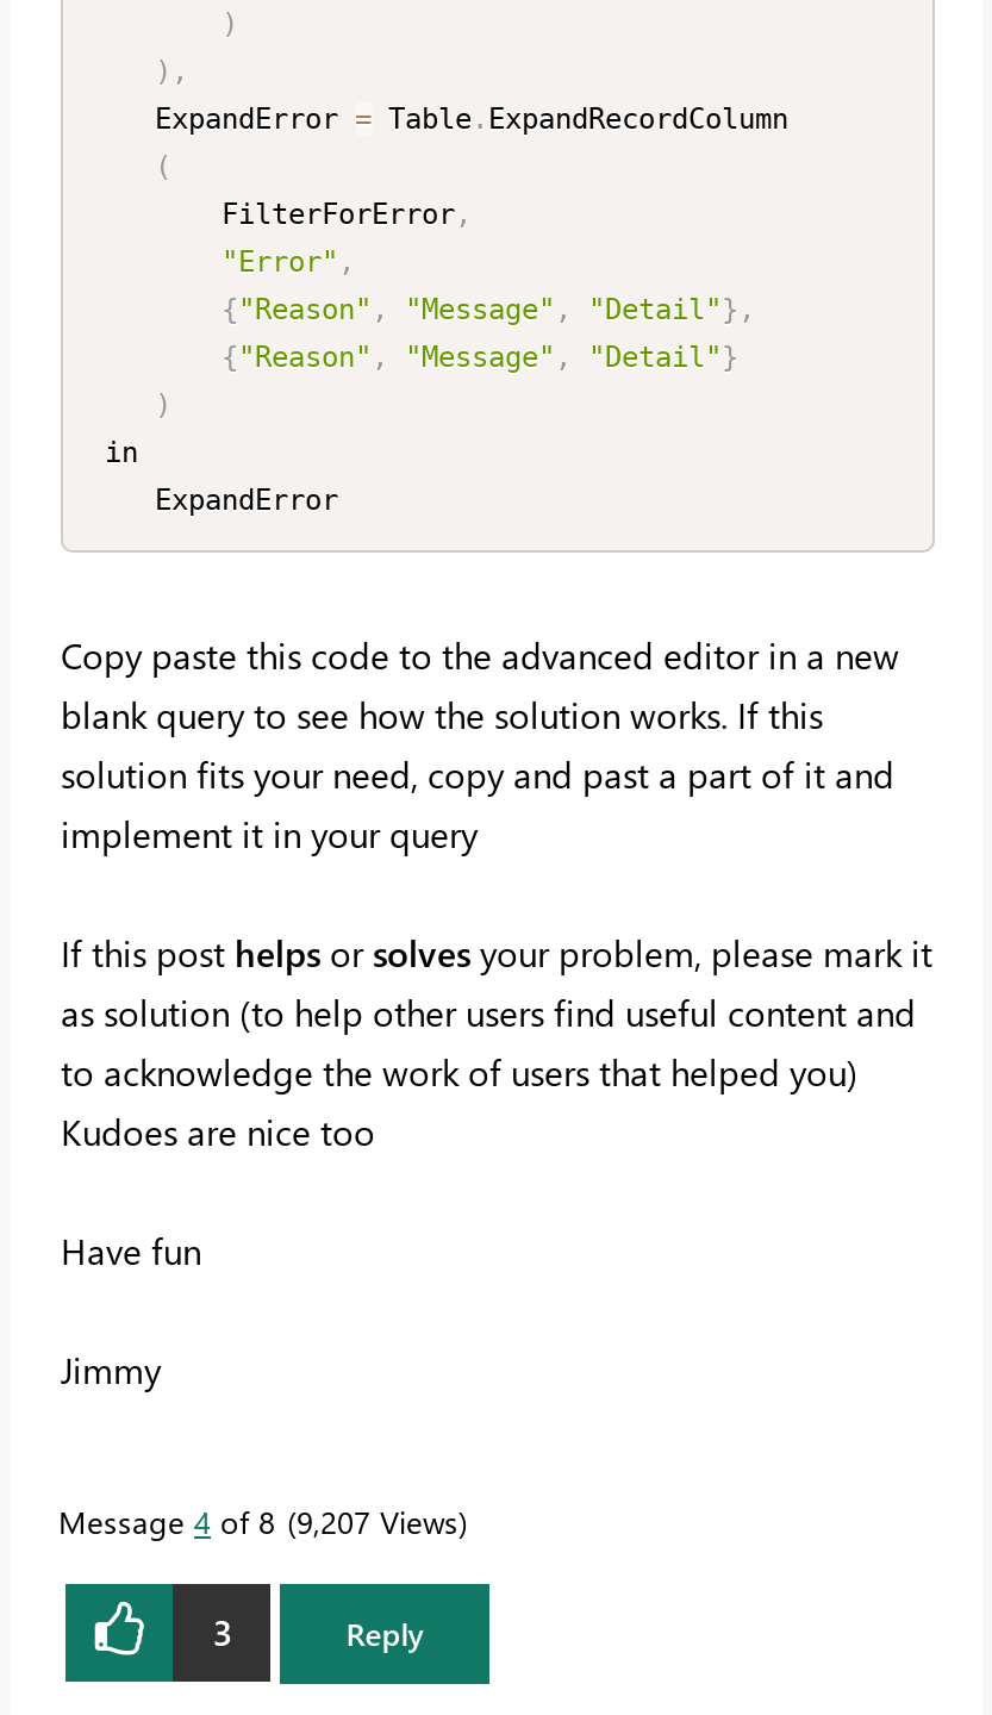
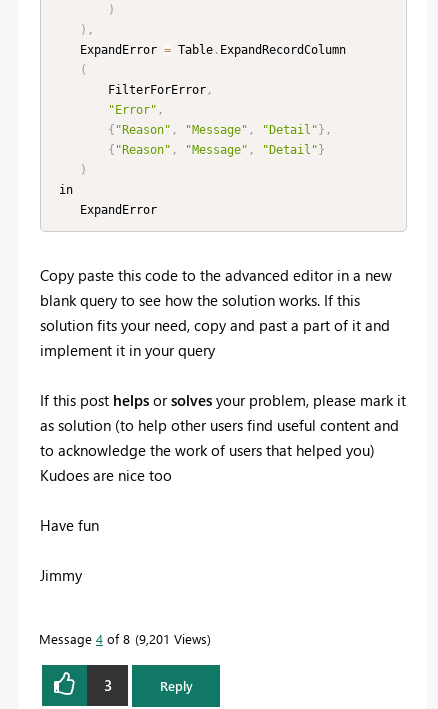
[58,1499,458,1540] Message 4 of 8 9,207 Views -> [39,629,207,646] Message 4 of 8 9,201 Views

